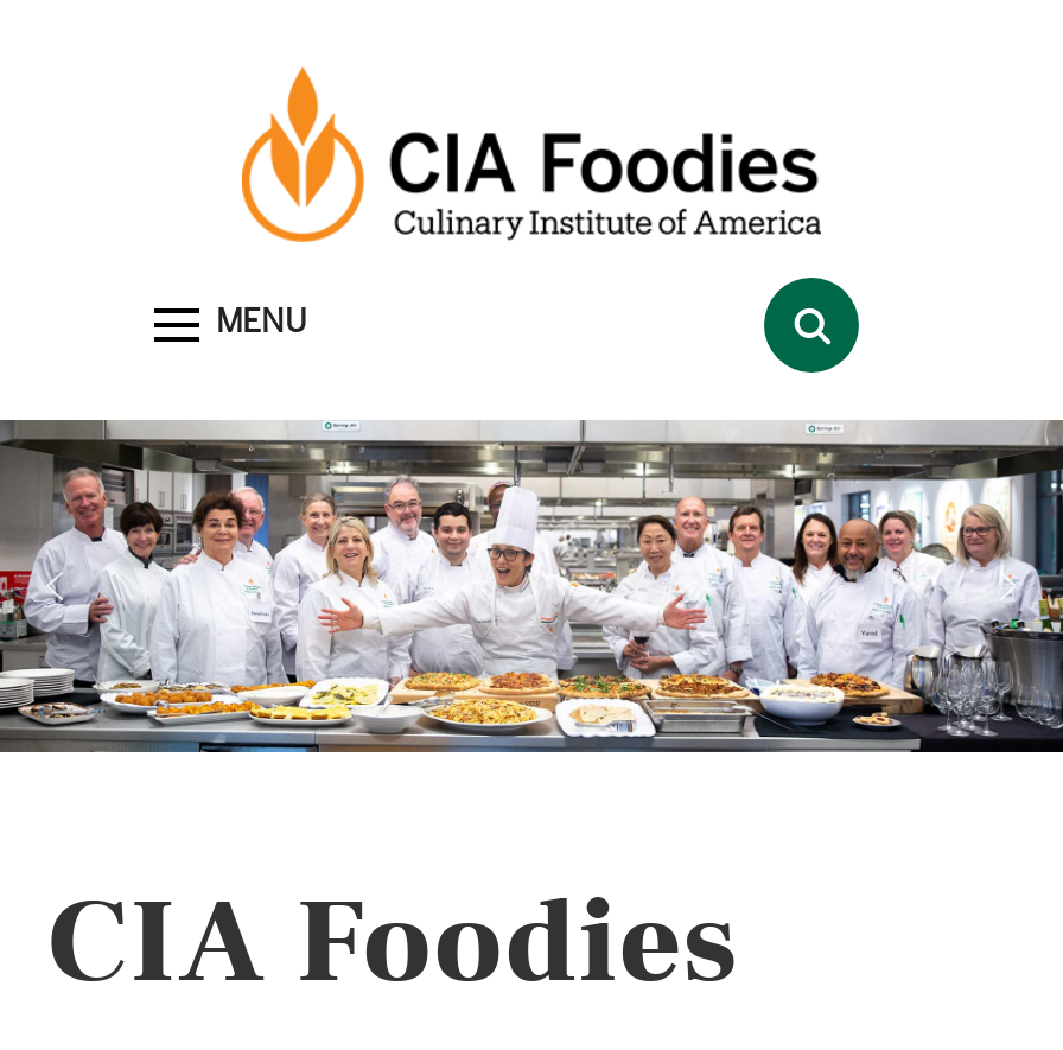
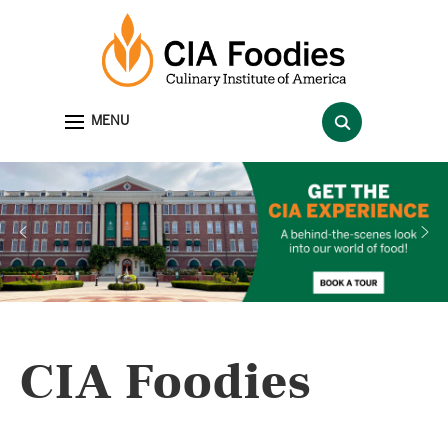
[7,418,1056,755] [image] -> [3,161,445,303] [image]

